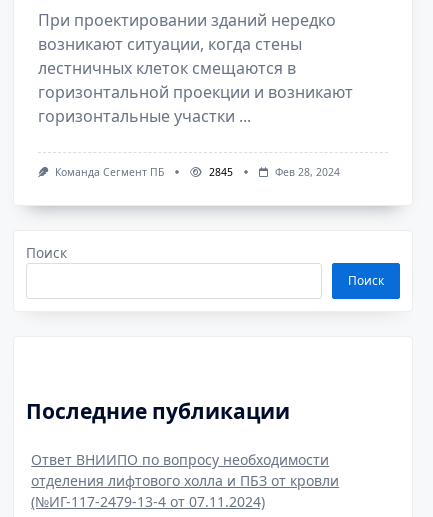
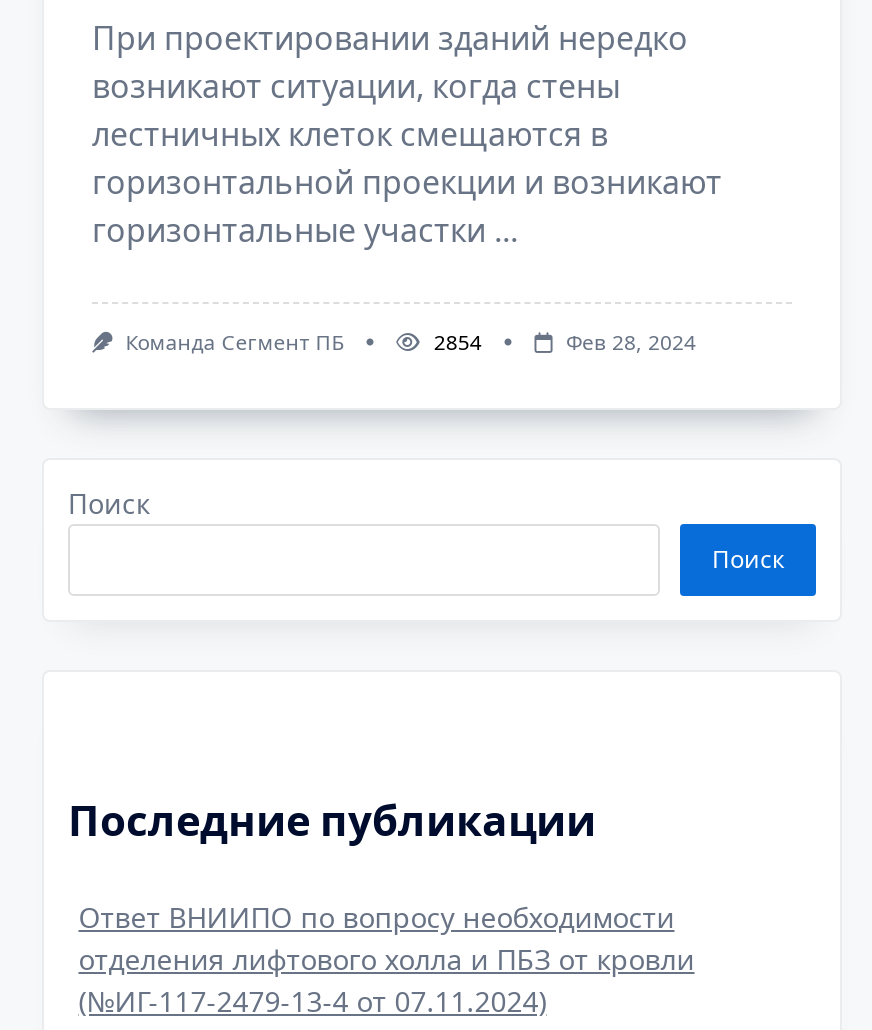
[209,165,233,179] 2845 -> [434,328,482,356] 2854

